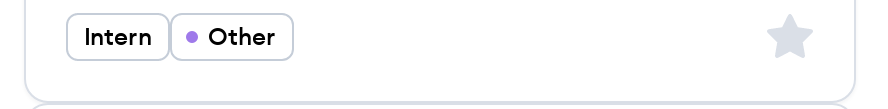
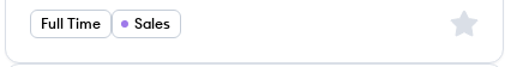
[84,21,276,51] Intern | Other -> [41,14,170,32] Full Time | Sales

